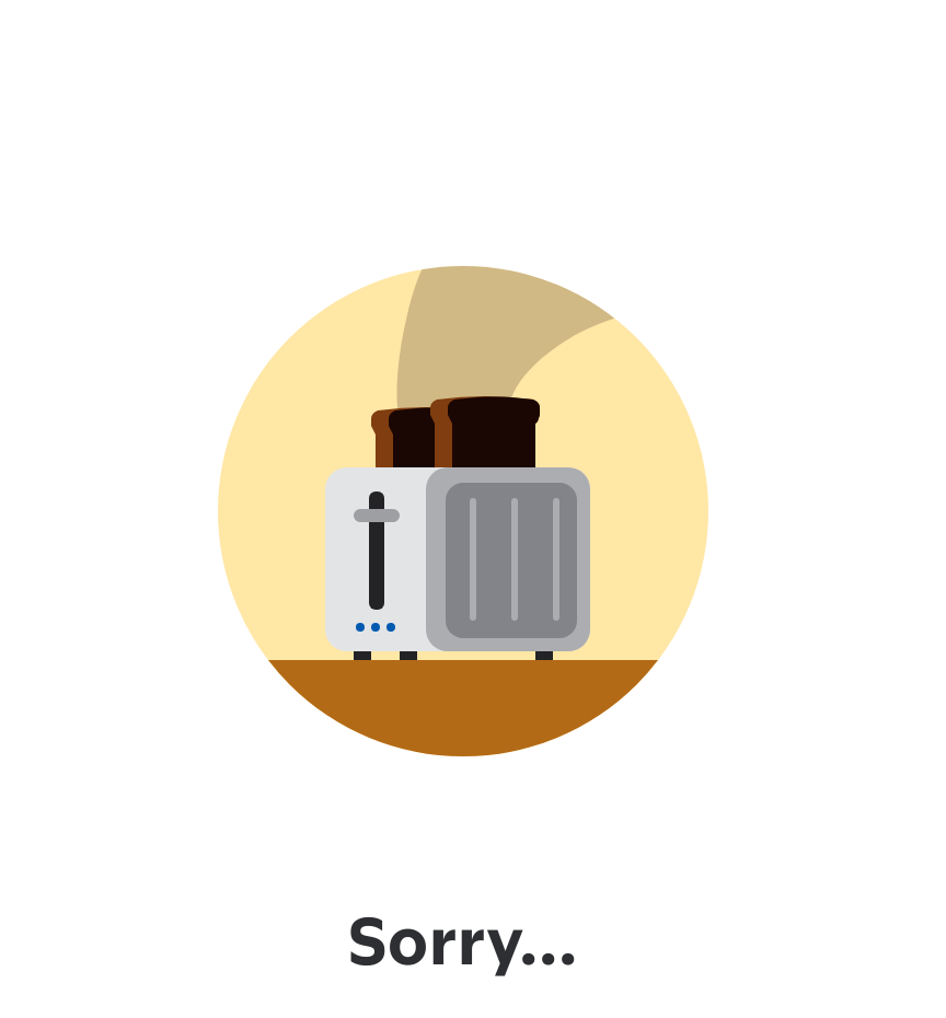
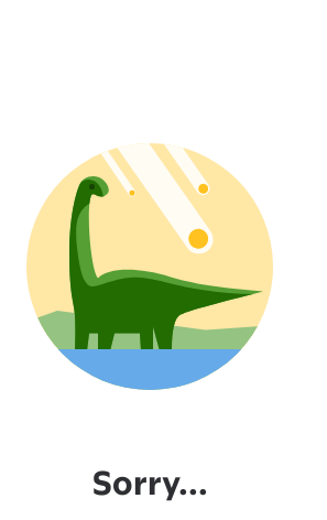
[242,266,682,759] [image] -> [37,144,262,391] [image]

